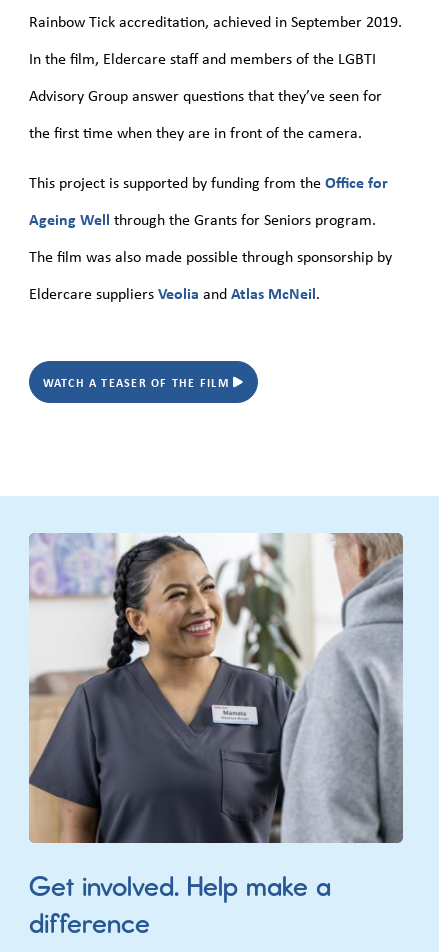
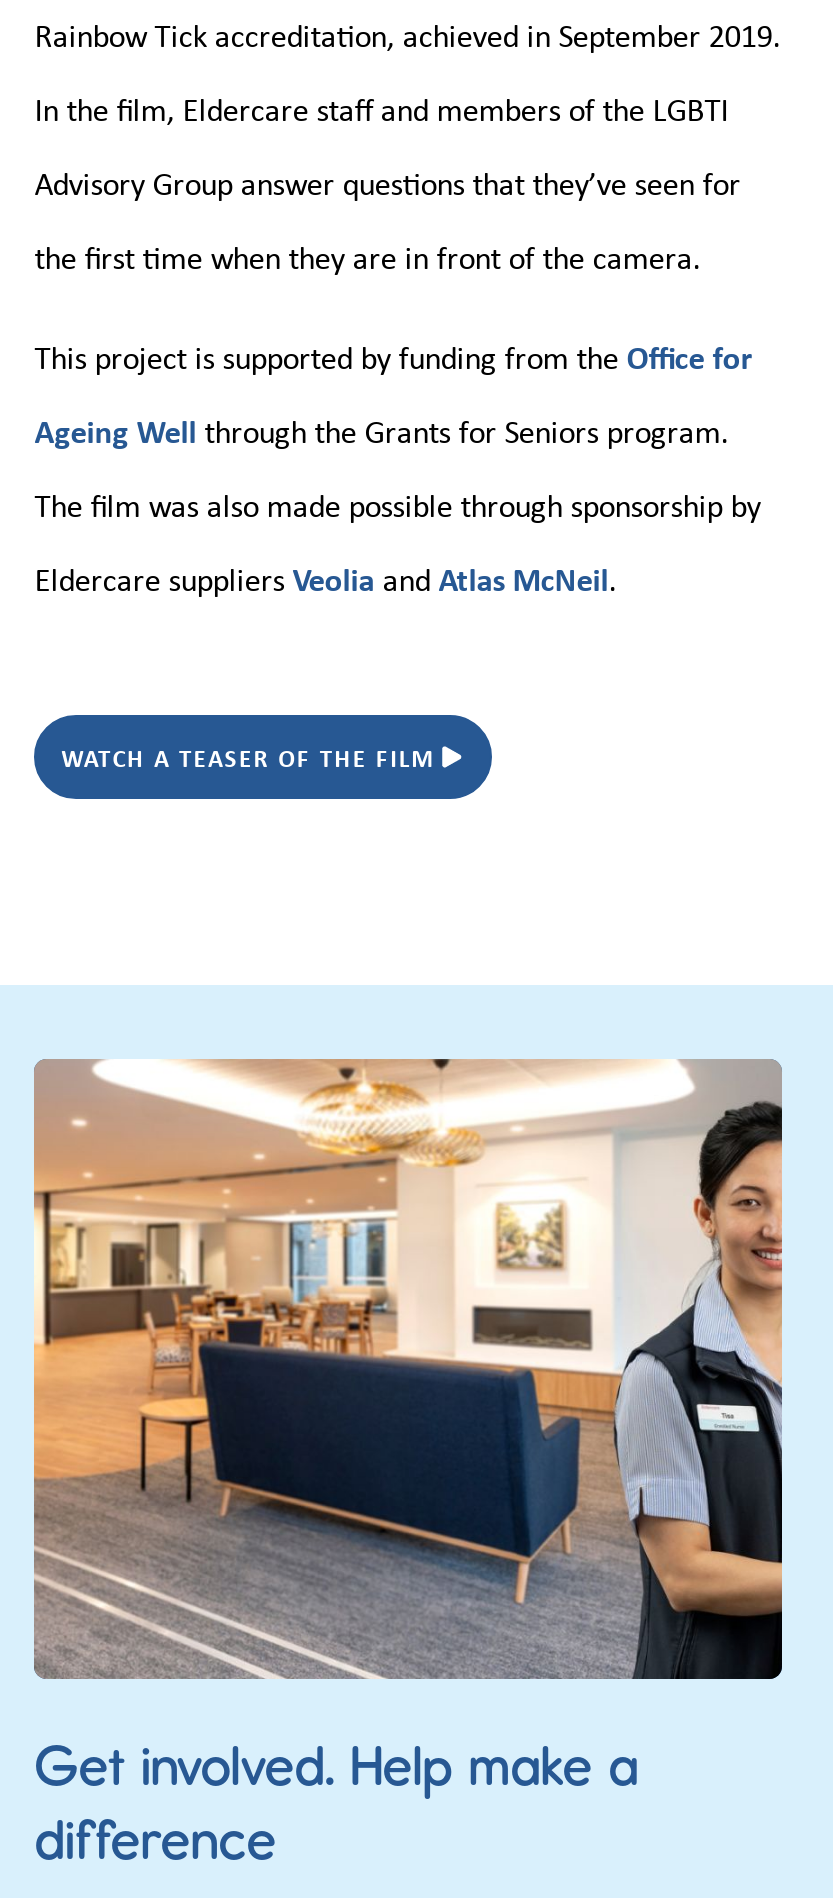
[28,532,404,844] [image] -> [32,1057,784,1681] [image]

